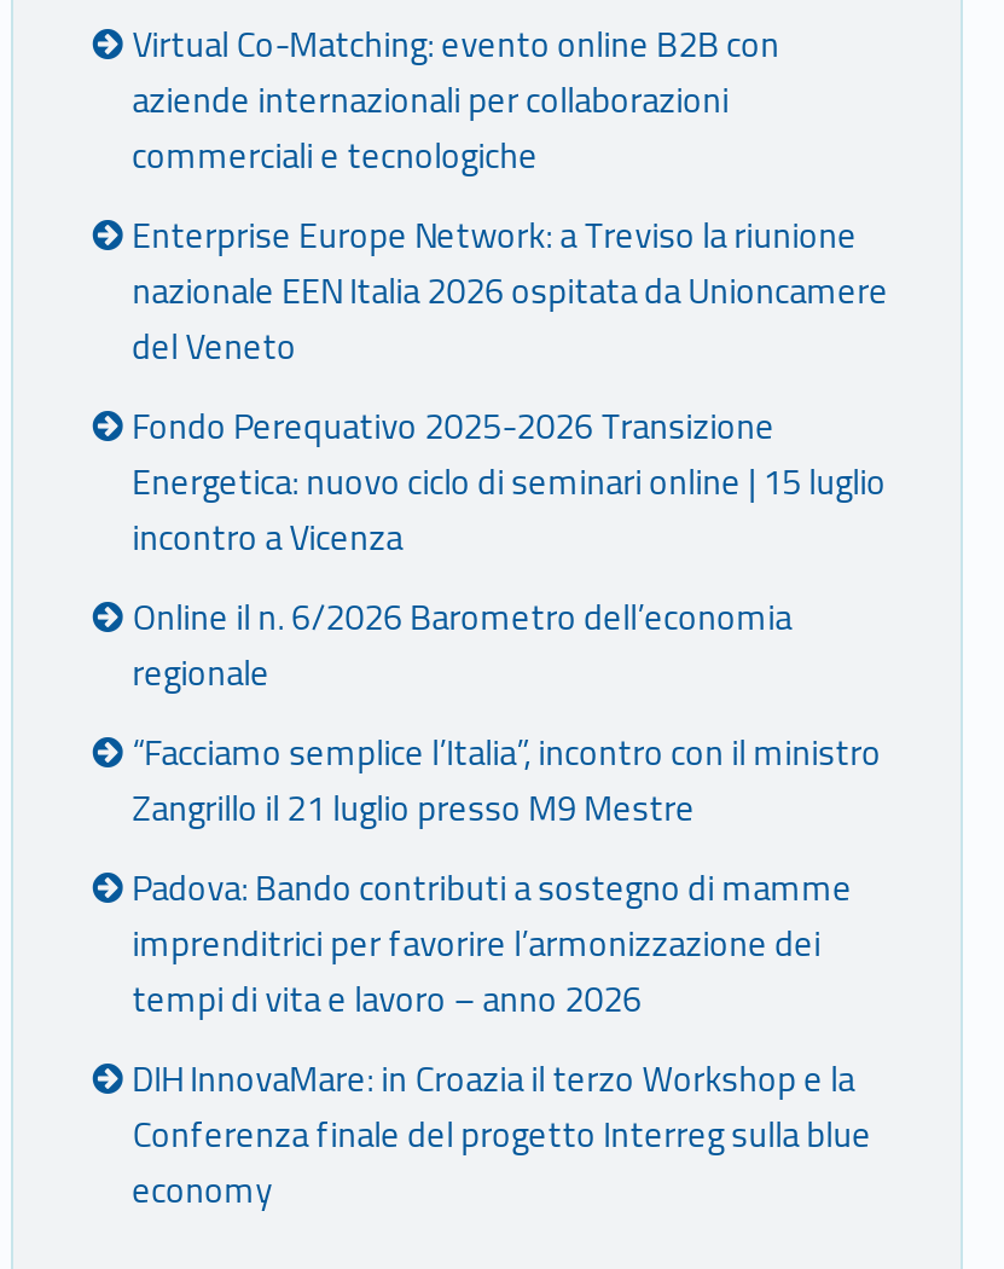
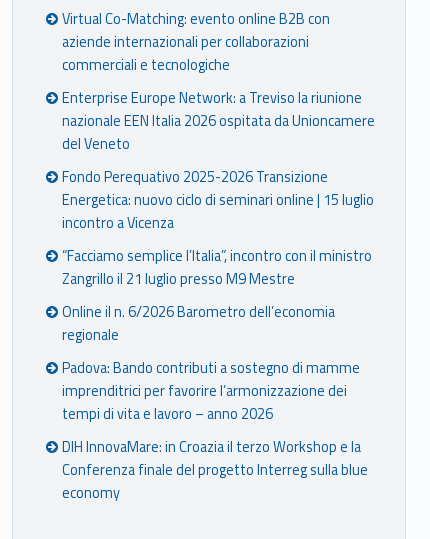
moved [132,591,792,700] -> [62,301,335,346]: Online il n. 6/2026 Barometro dell’economia | regionale
moved [132,727,881,835] -> [62,245,372,290]: “Facciamo semplice l’Italia”, incontro con il ministro | Zangrillo il 21 luglio presso M9 Mestre

